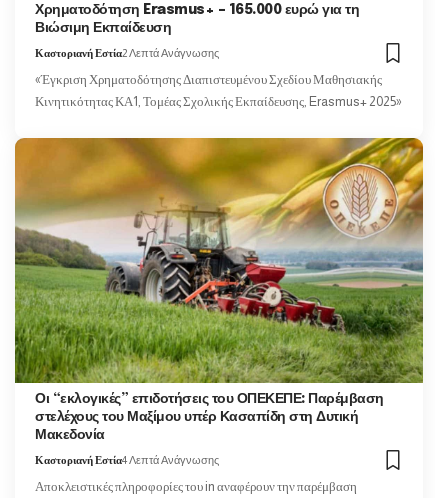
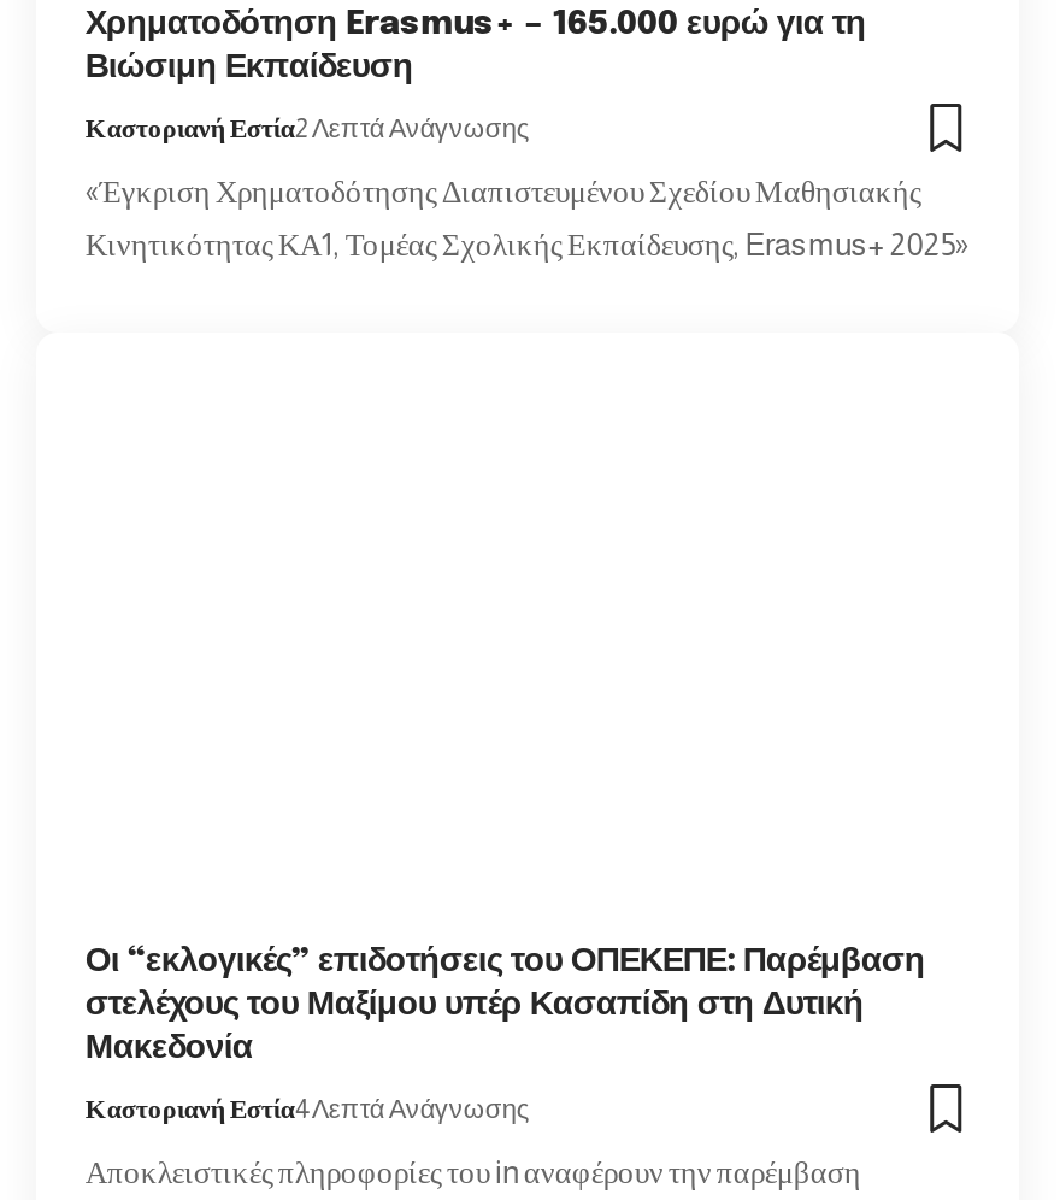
[14,137,424,384] [image] -> none

